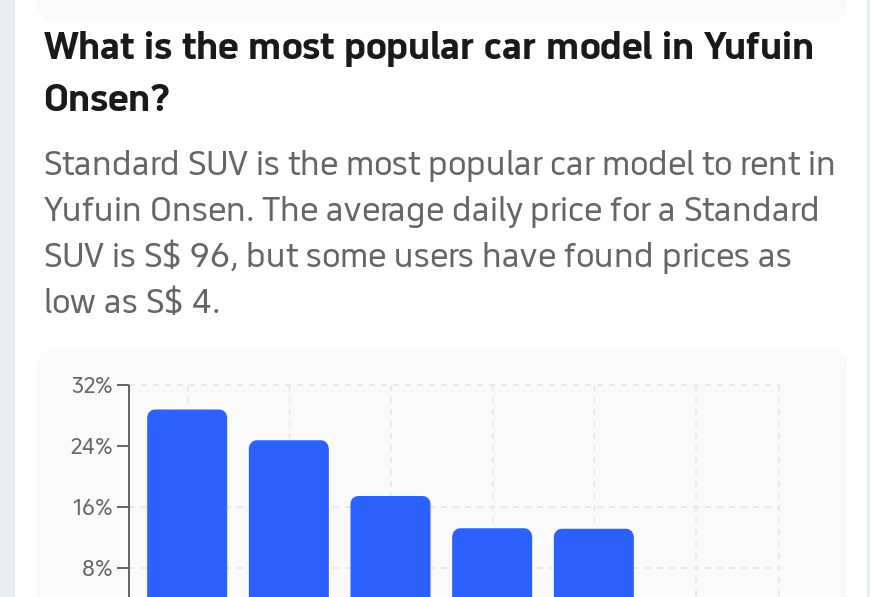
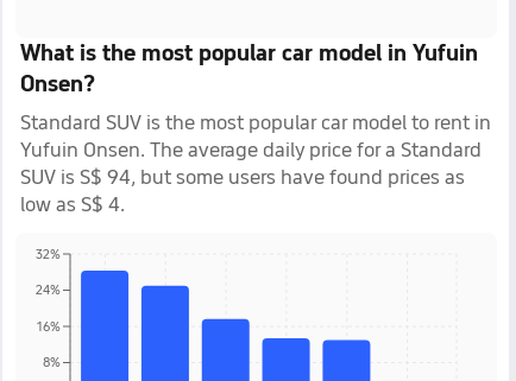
[44,235,792,275] SUV is S$ 96, but some users have found prices as -> [20,165,464,188] SUV is S$ 94, but some users have found prices as

